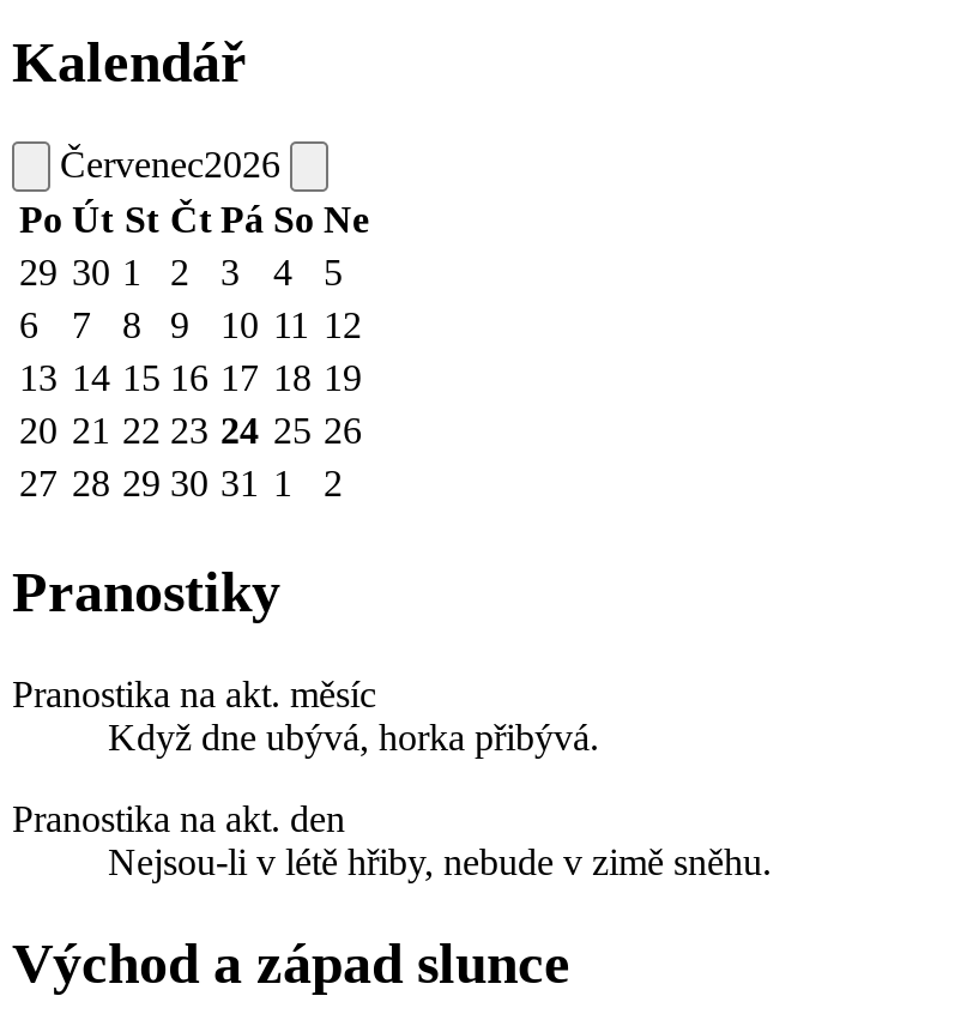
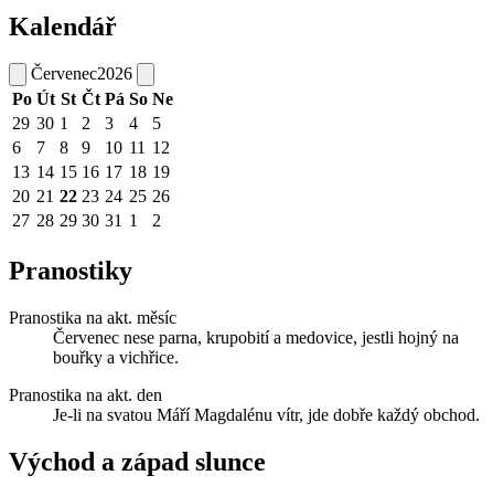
[108,717,599,758] Když dne ubývá, horka přibývá. -> [53,328,459,367] Červenec nese parna, krupobití a medovice, jestli hojný na | bouřky a vichřice.
[108,842,772,883] Nejsou-li v létě hřiby, nebude v zimě sněhu. -> [53,406,480,424] Je-li na svatou Máří Magdalénu vítr, jde dobře každý obchod.

